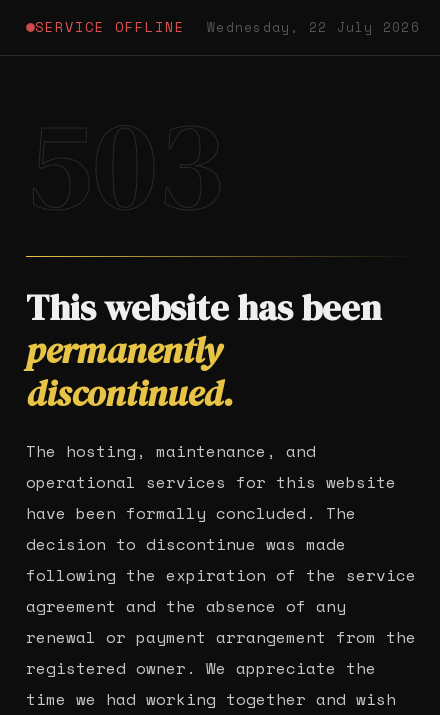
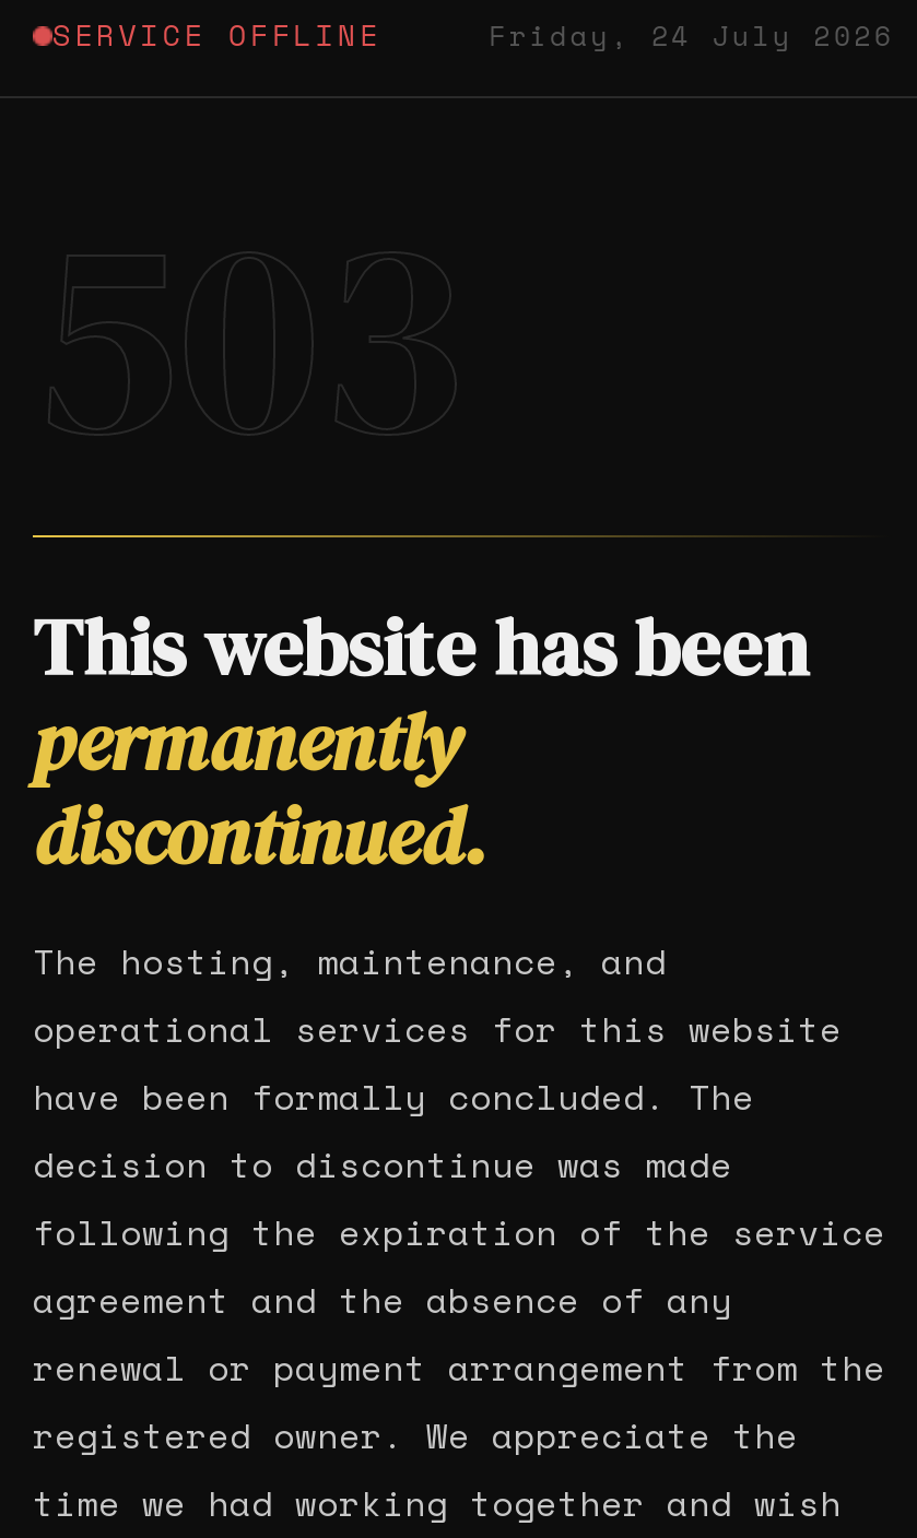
[207,17,420,36] Wednesday, 22 July 2026 -> [489,14,894,56] Friday, 24 July 2026

